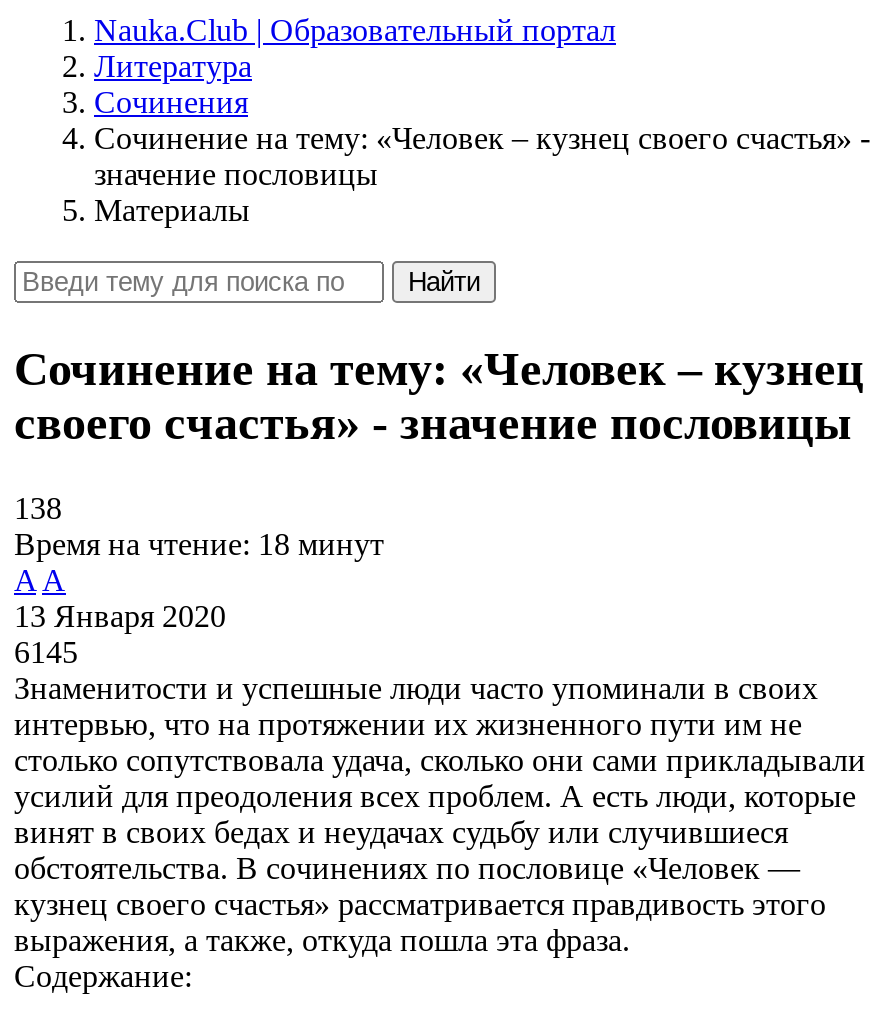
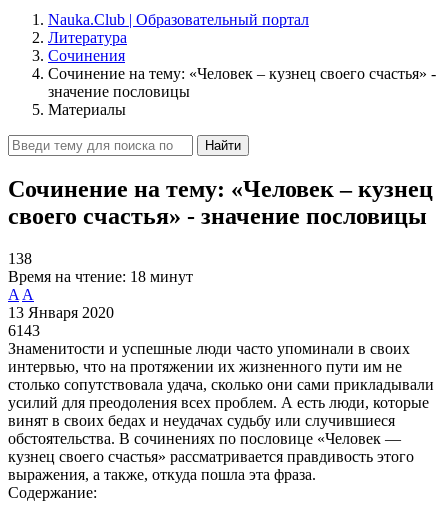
[14,635,78,669] 6145 -> [8,322,40,339] 6143

